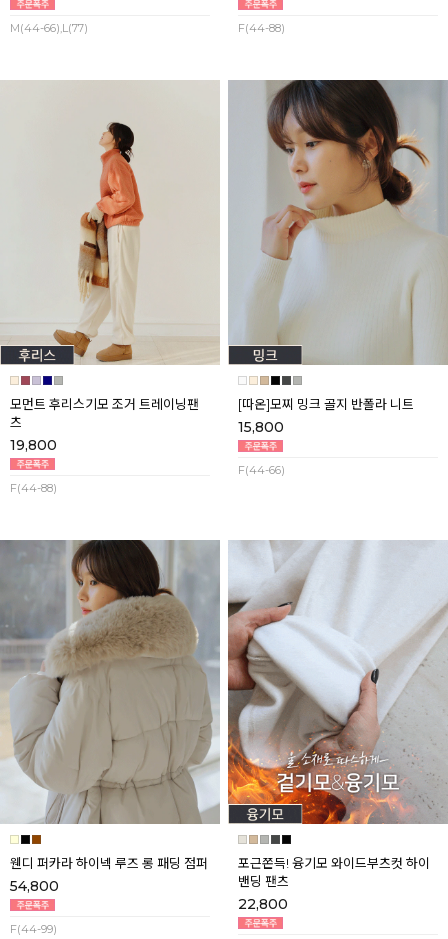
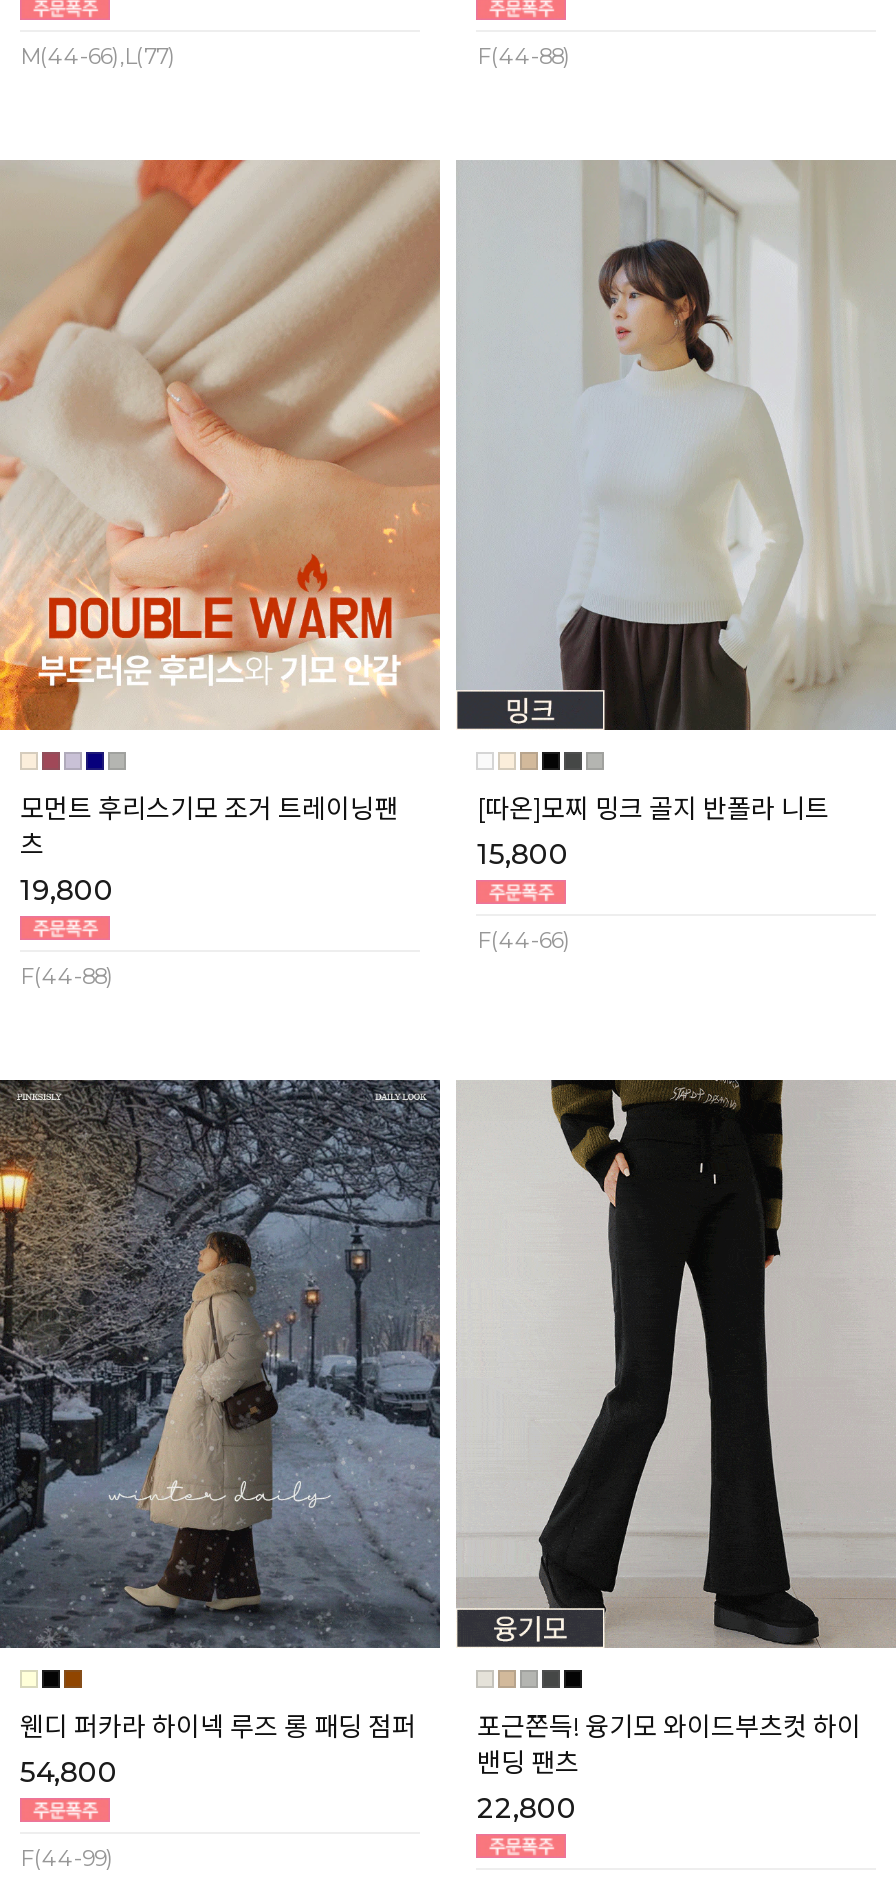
[3,81,219,365] [image] -> [6,160,440,732] [image]
[251,79,444,364] [image] -> [504,160,886,730] [image]
[3,539,220,824] [image] -> [6,1078,440,1650] [image]
[227,540,445,825] [image] -> [456,1078,890,1648] [image]

